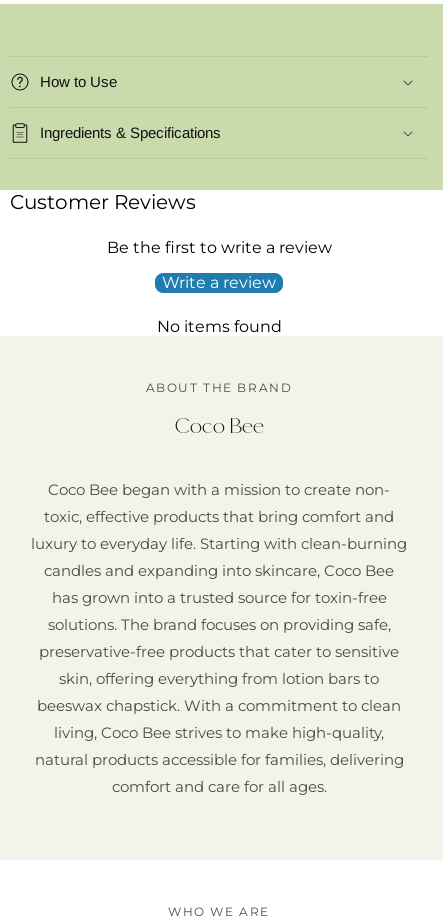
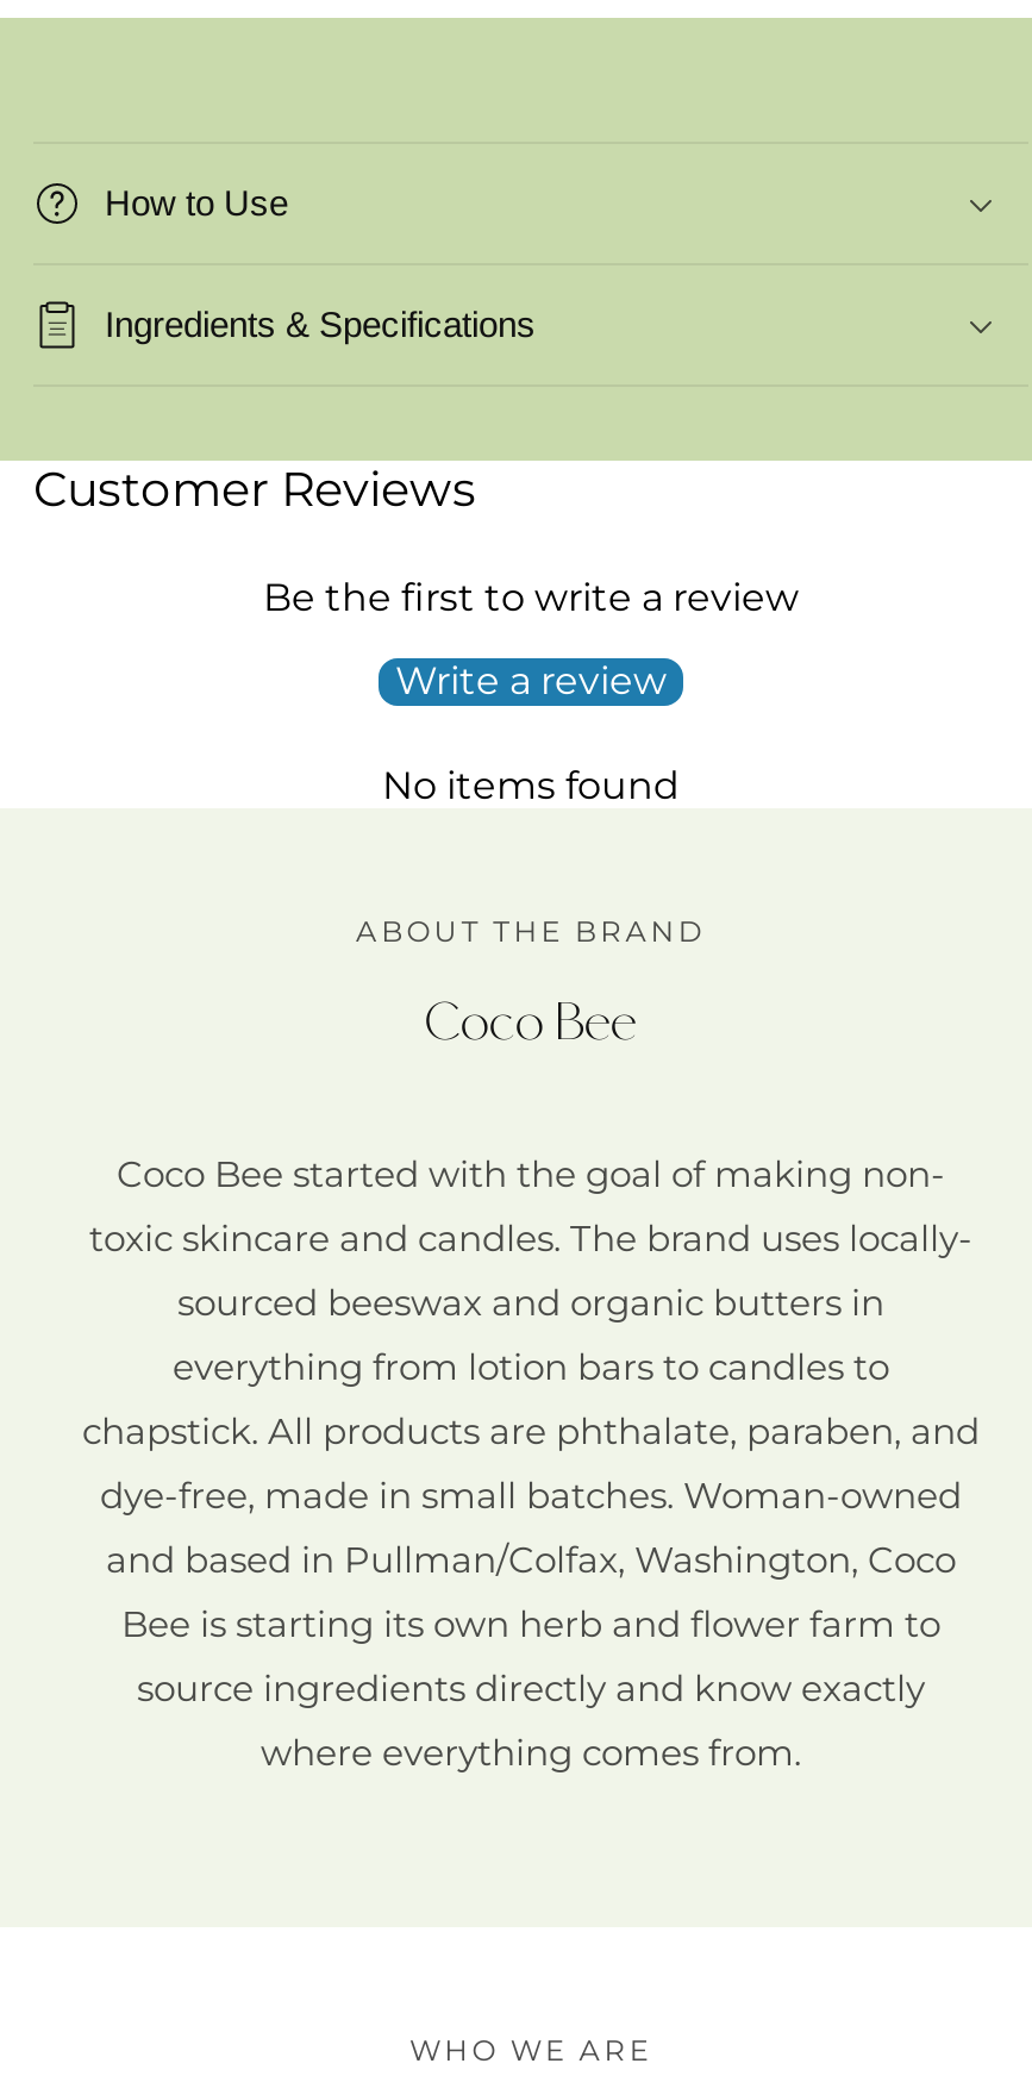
[31,480,407,796] Coco Bee began with a mission to create non- | toxic, effective products that bring comfort and | luxury to everyday life. Starting with clean-burning | candles and expanding into skincare, Coco Bee | has grown into a trusted source for toxin-free | solutions. The brand focuses on providing safe, | preservative-free products that cater to sensitive | skin, offering everything from lotion bars to | beeswax chapstick. With a commitment to clean | living, Coco Bee strives to make high-quality, | natural products accessible for families, delivering | comfort and care for all ages. -> [82,1150,980,1774] Coco Bee started with the goal of making non- | toxic skincare and candles. The brand uses locally- | sourced beeswax and organic butters in | everything from lotion bars to candles to | chapstick. All products are phthalate, paraben, and | dye-free, made in small batches. Woman-owned | and based in Pullman/Colfax, Washington, Coco | Bee is starting its own herb and flower farm to | source ingredients directly and know exactly | where everything comes from.

